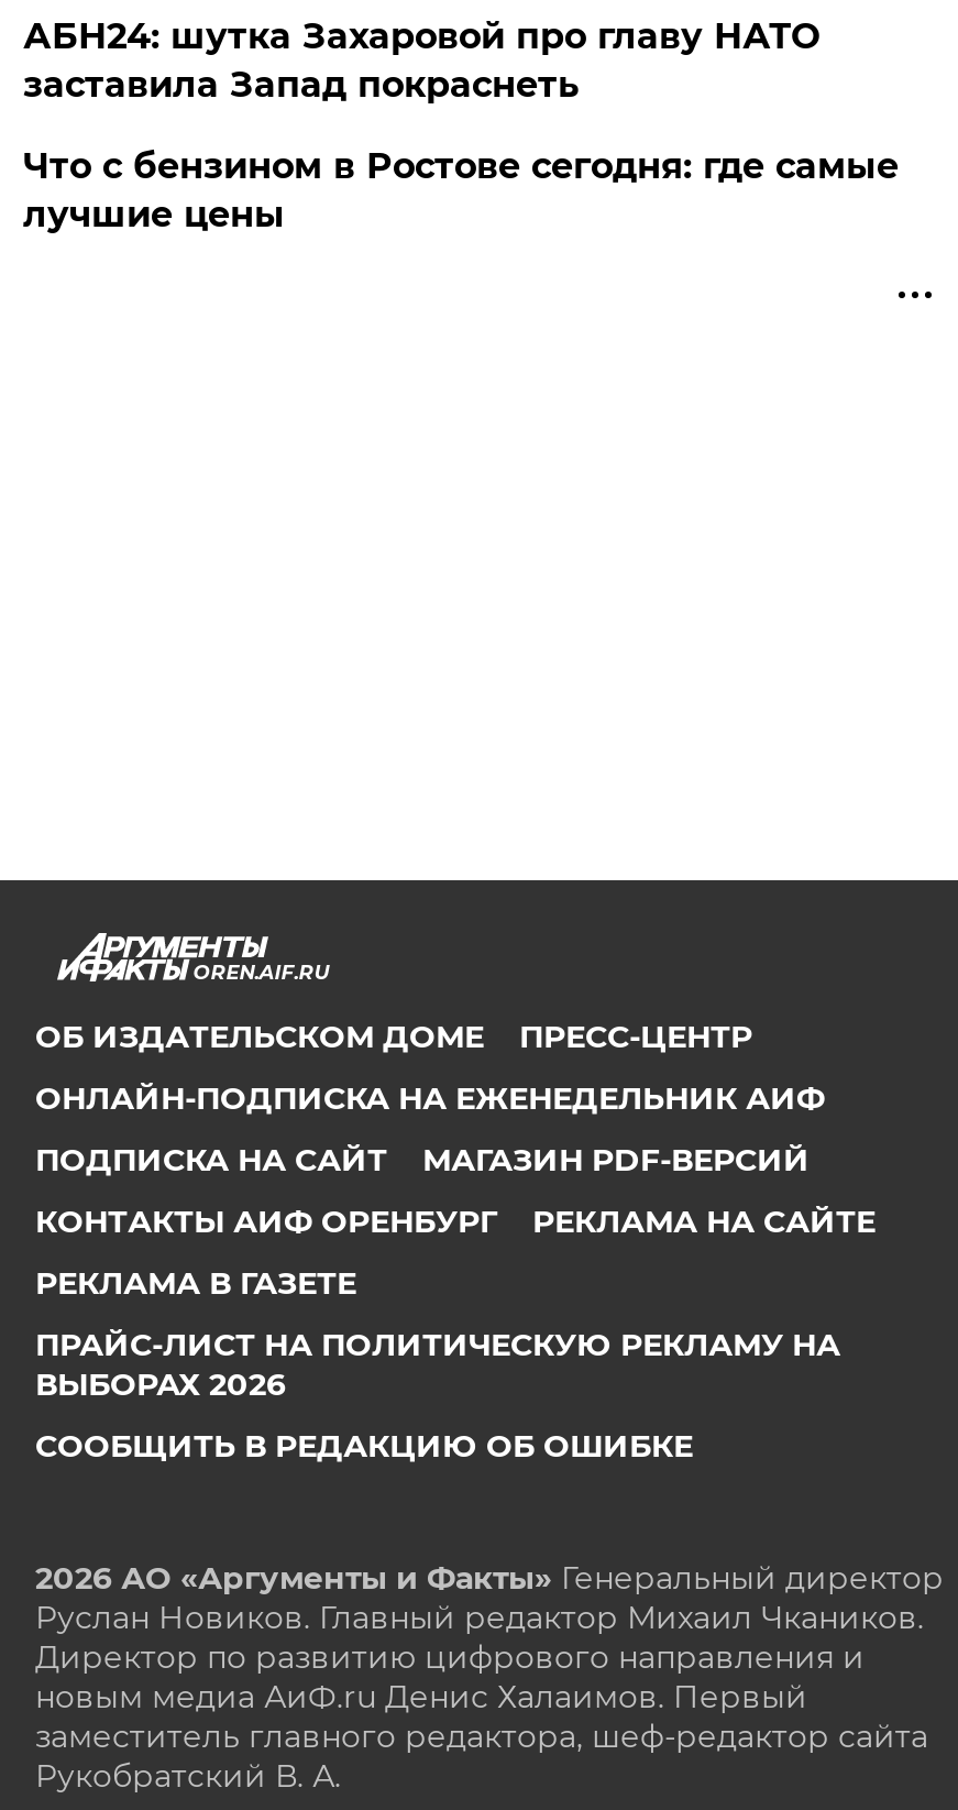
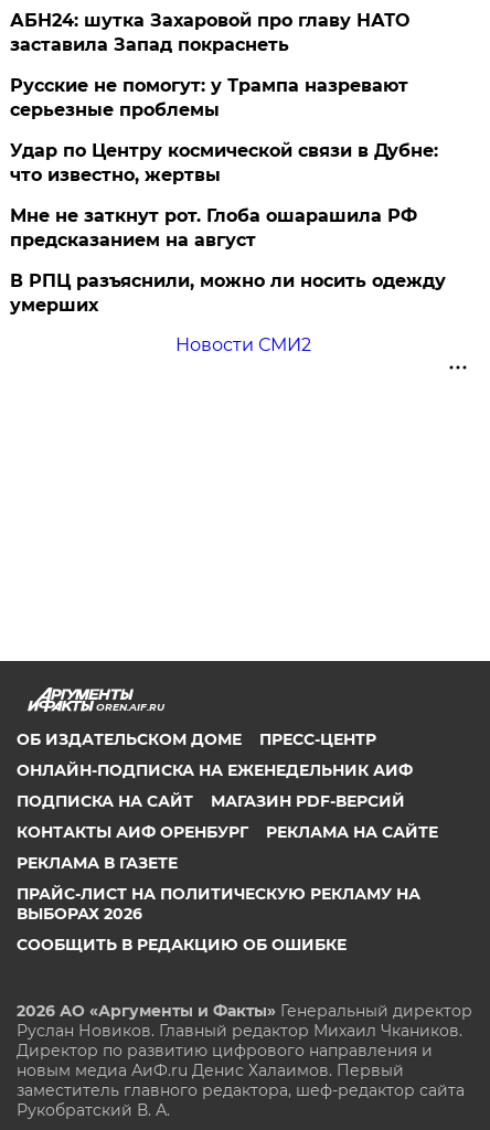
[23,146,898,236] Что с бензином в Ростове сегодня: где самые | лучшие цены -> [10,75,446,356] Русские не помогут: у Трампа назревают | серьезные проблемы | Удар по Центру космической связи в Дубне: | что известно, жертвы | Мне не заткнут рот. Глоба ошарашила РФ | предсказанием на август | В РПЦ разъяснили, можно ли носить одежду | умерших | Новости СМИ2

